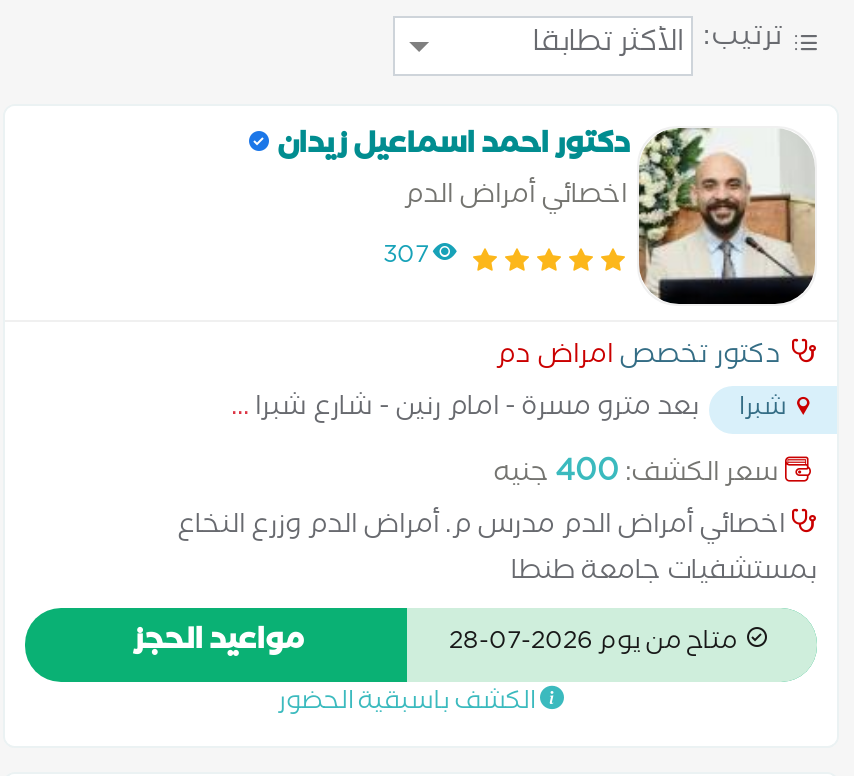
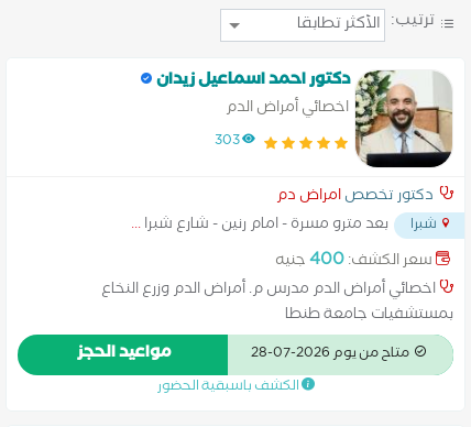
[383,236,429,282] 307 -> [215,130,240,155] 303

